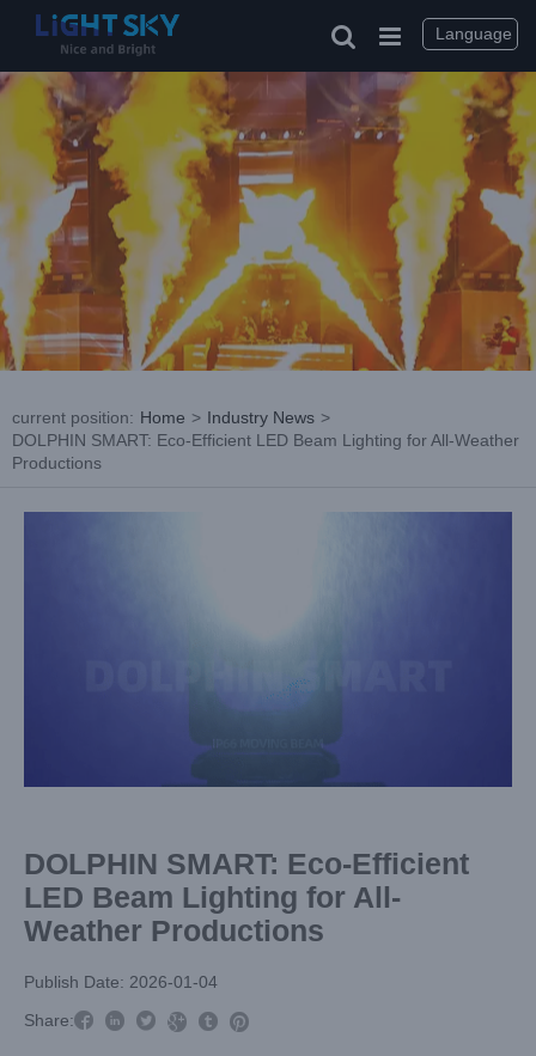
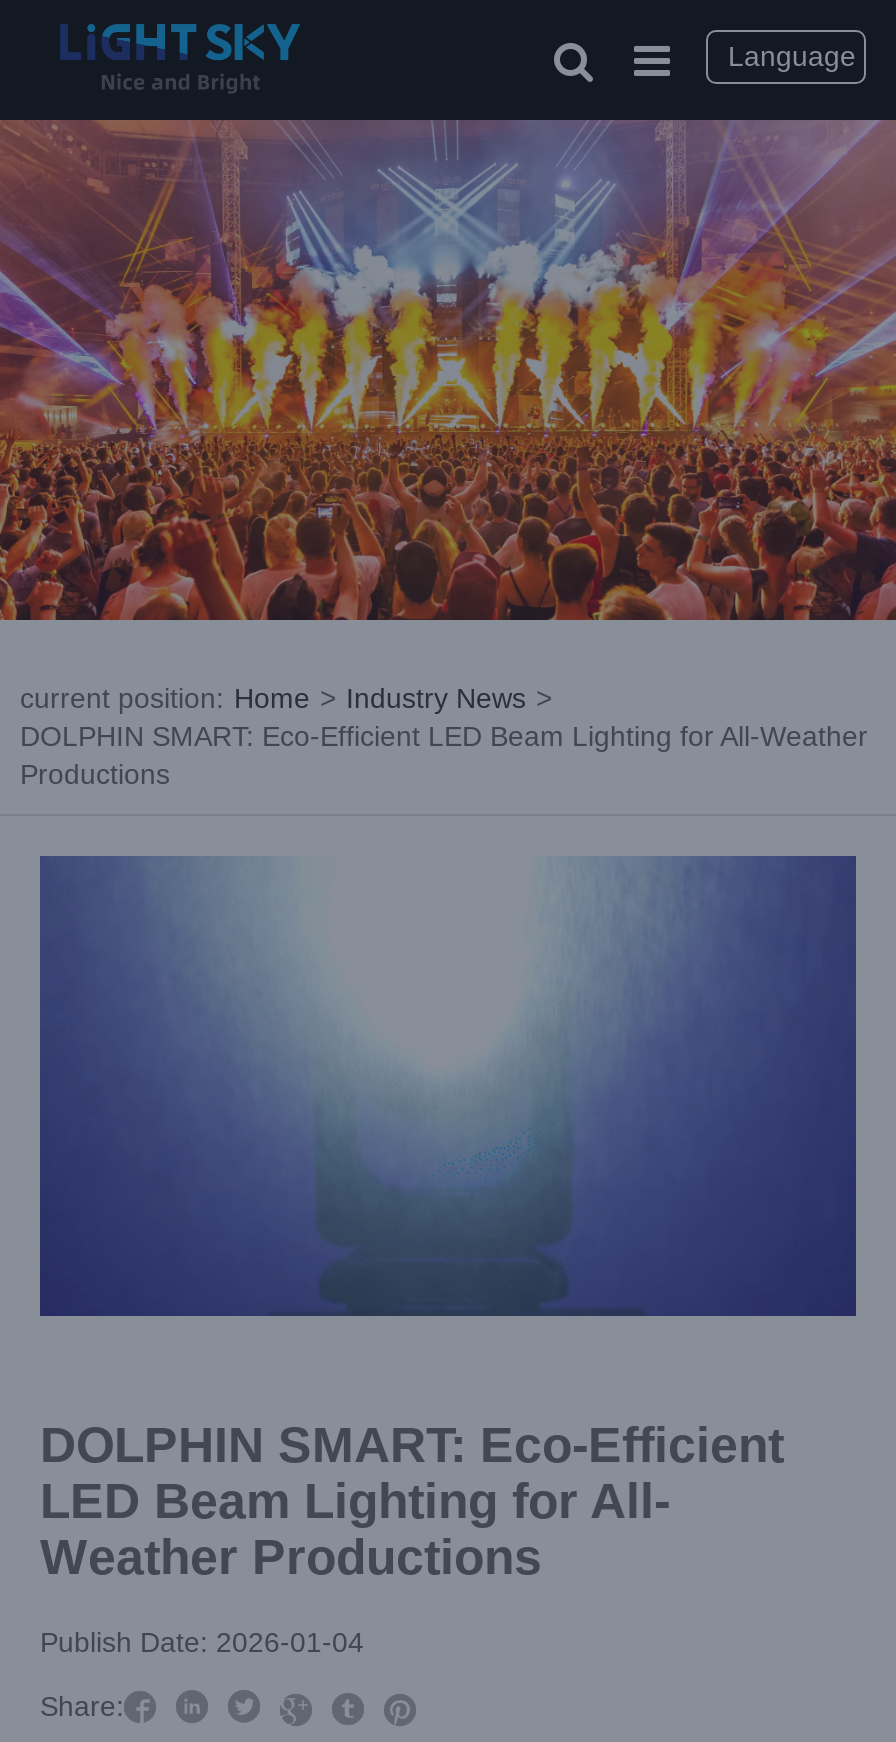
[4,71,532,372] [image] -> [6,118,890,622] [image]

